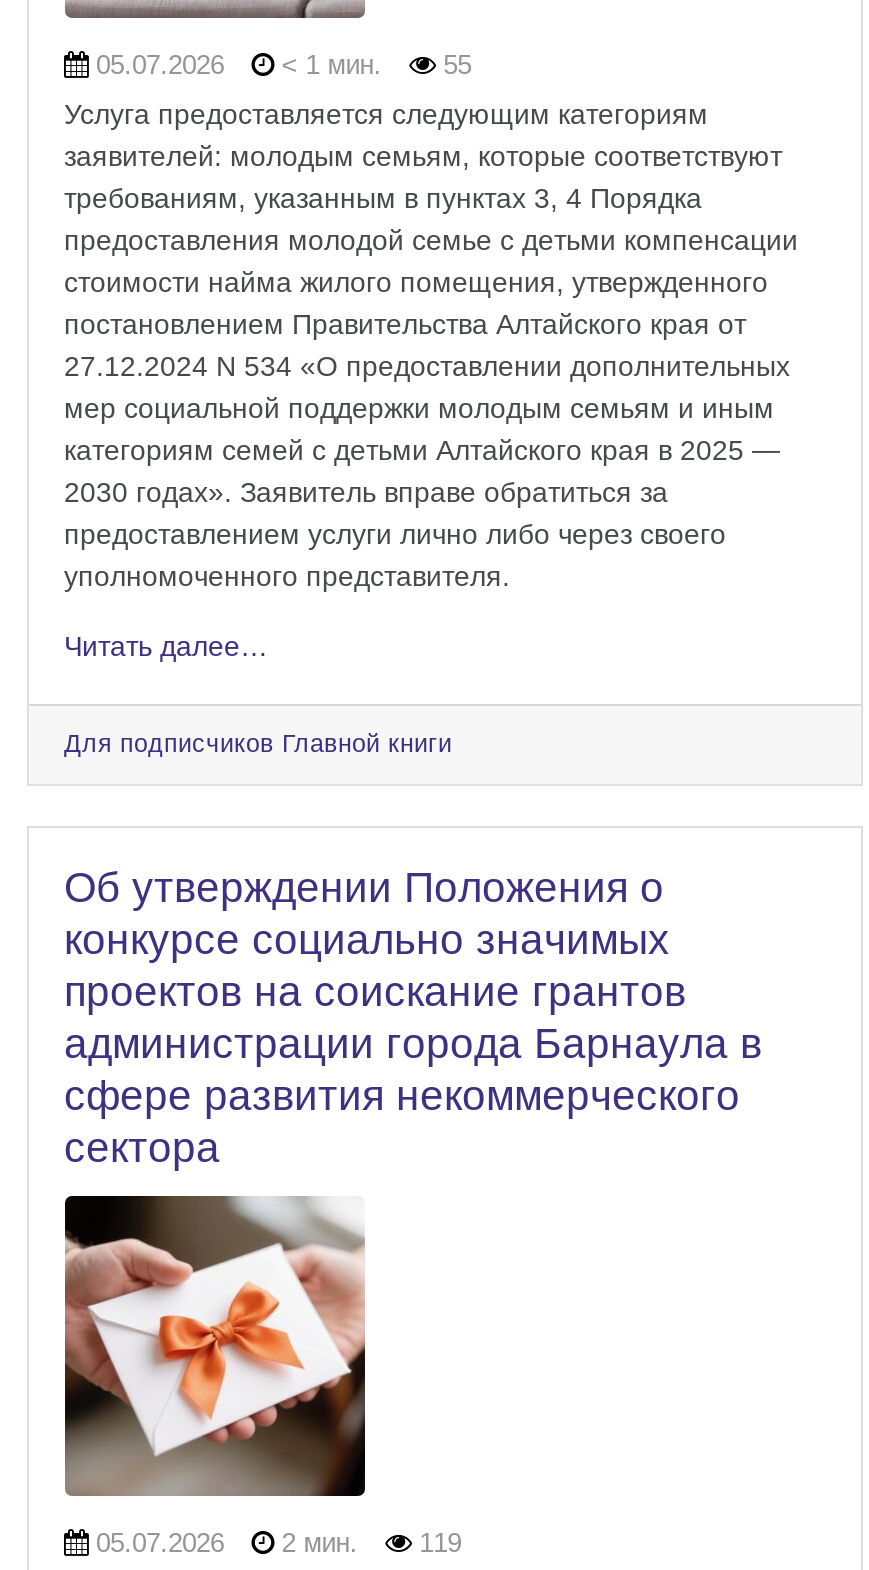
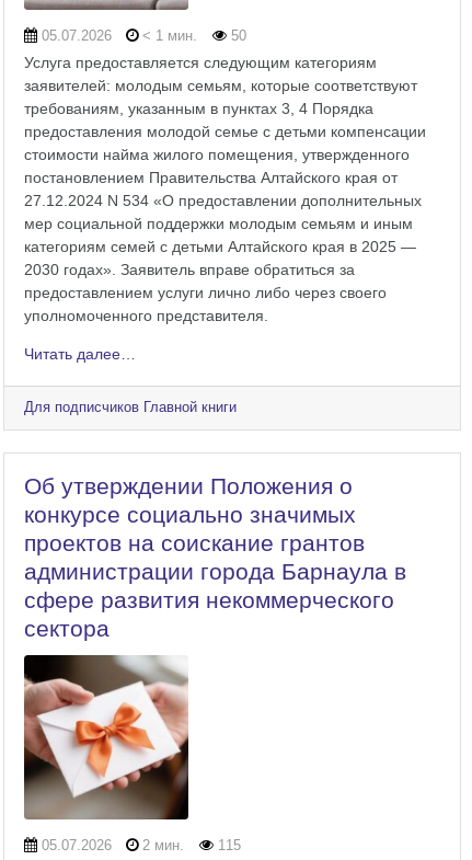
[88,51,471,81] 05.07.2026 < 1 мин. 55 -> [37,28,247,44] 05.07.2026 < 1 мин. 50
[88,1528,461,1558] 05.07.2026 2 мин. 119 -> [37,837,241,853] 05.07.2026 2 мин. 115

